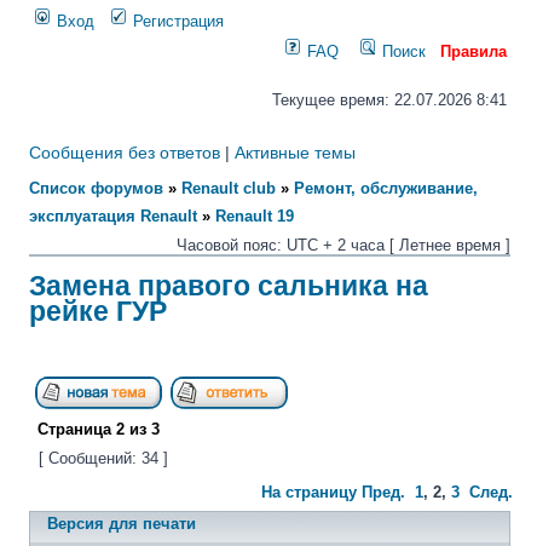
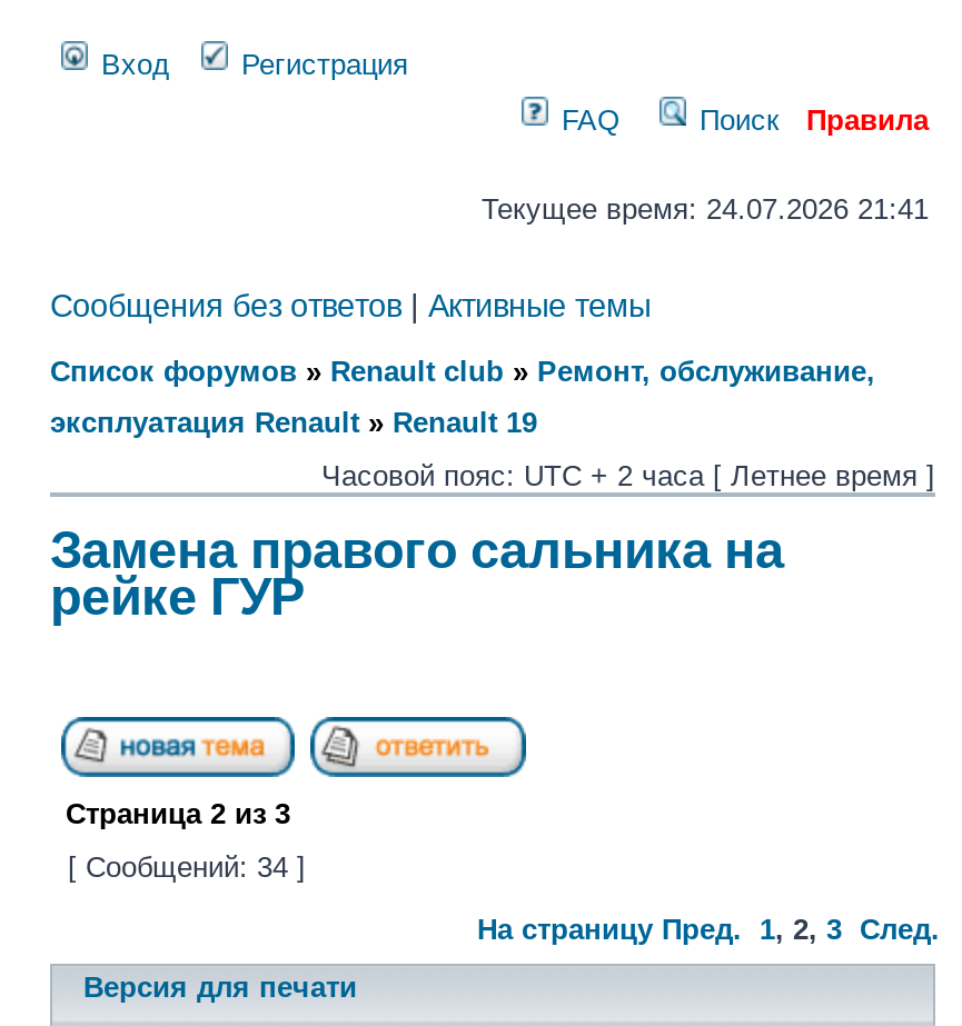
[272,91,507,109] Текущее время: 22.07.2026 8:41 -> [482,192,929,226] Текущее время: 24.07.2026 21:41

